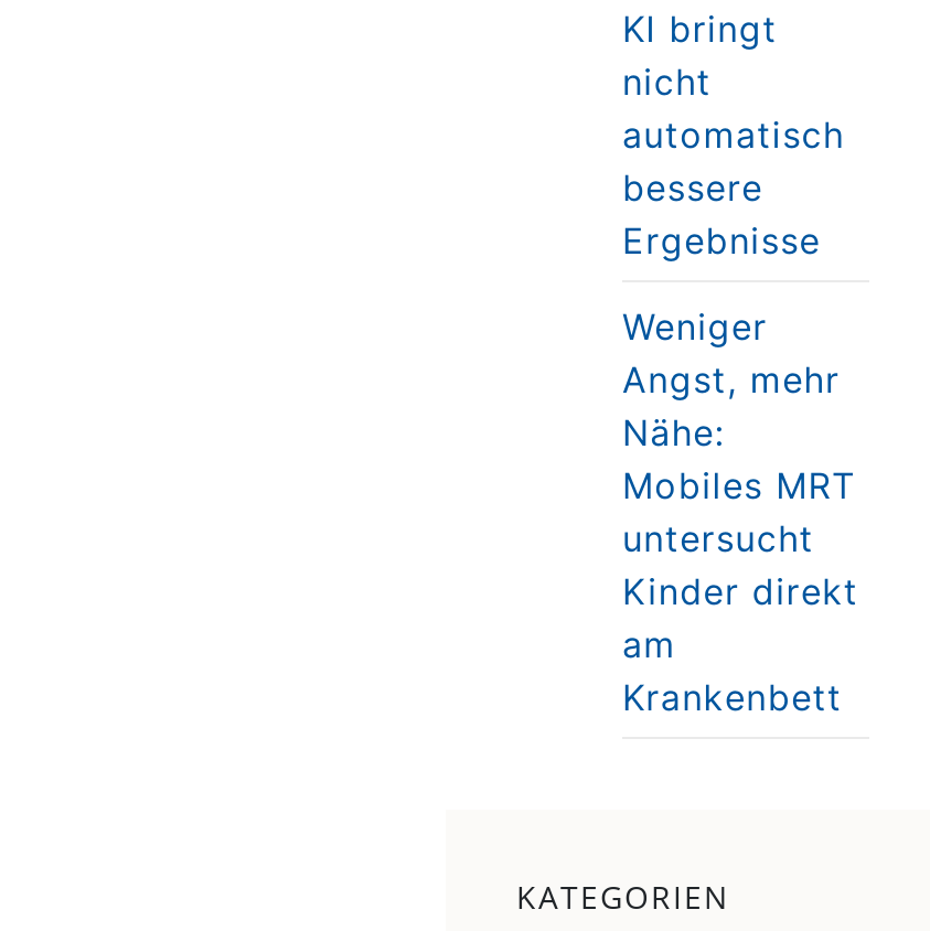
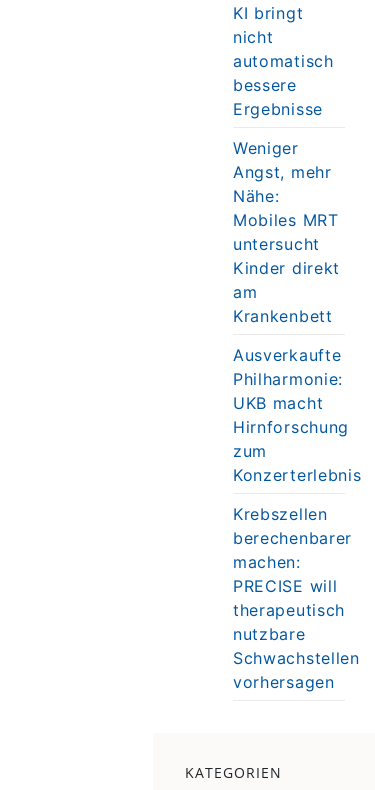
none -> [233,345,361,692] Ausverkaufte | Philharmonie: | UKB macht | Hirnforschung | zum | Konzerterlebnis | Krebszellen | berechenbarer | machen: | PRECISE will | therapeutisch | nutzbare | Schwachstellen | vorhersagen

